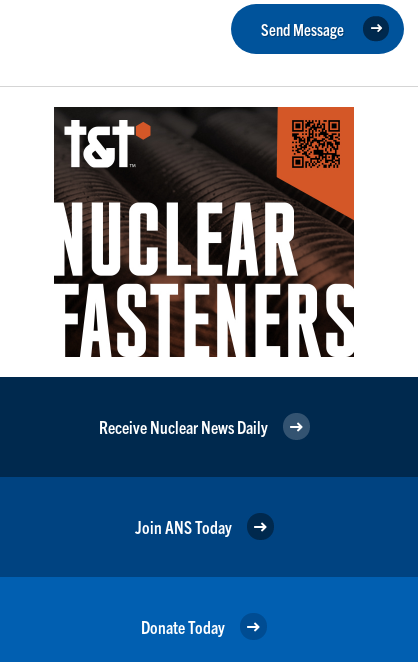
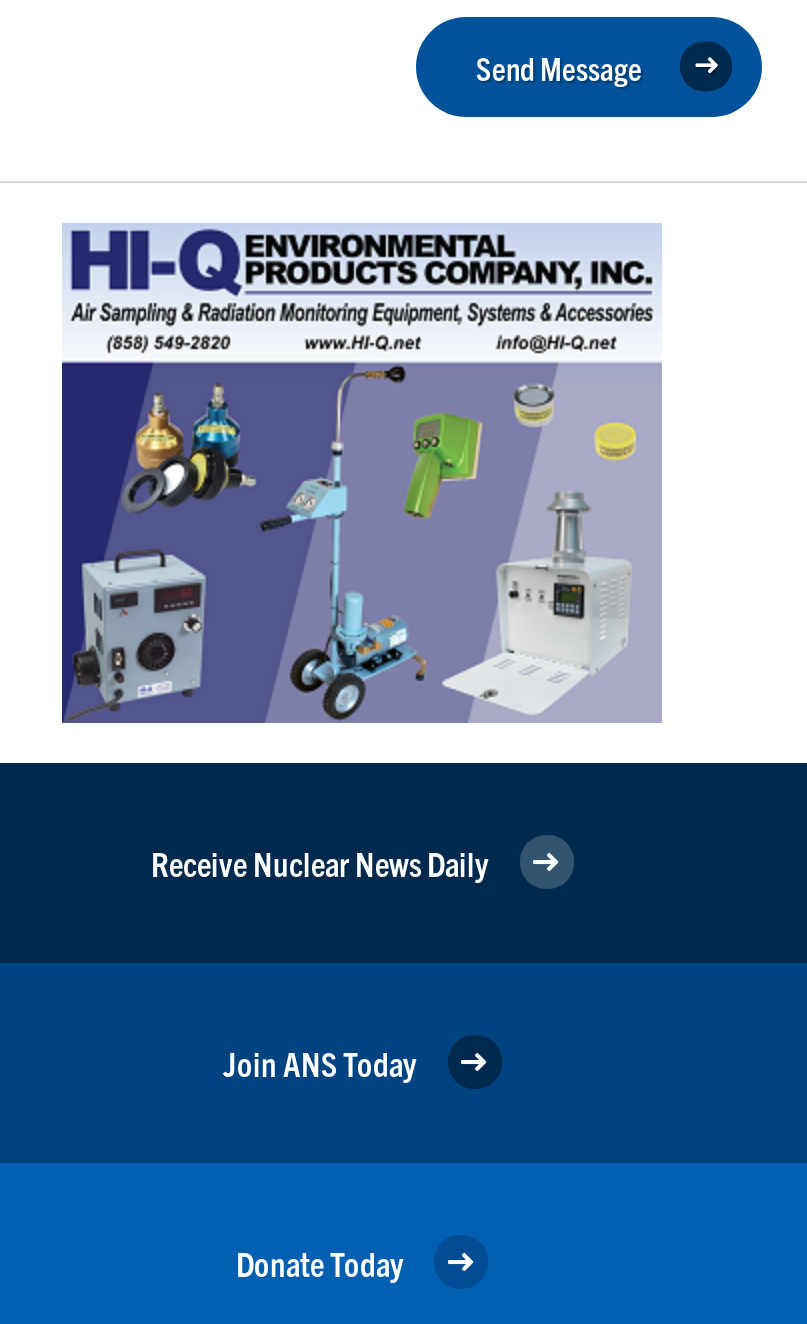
[53,106,355,358] [image] -> [60,223,662,725] [image]

